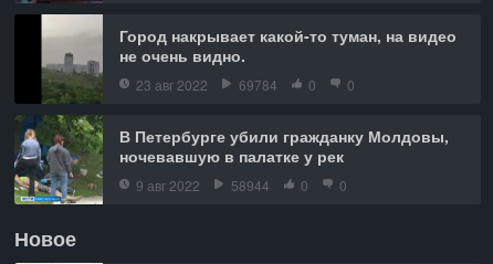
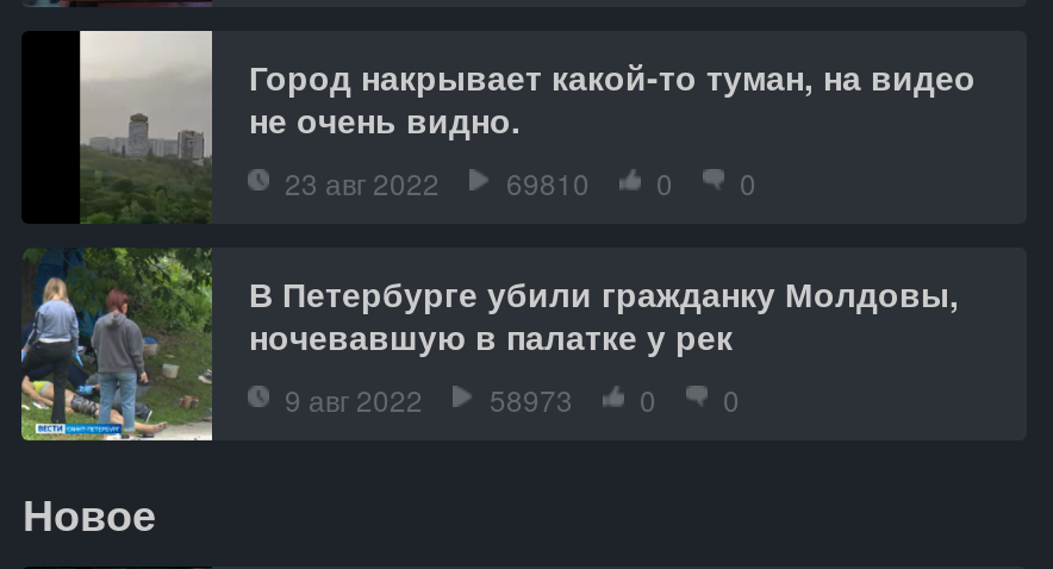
[136,75,355,94] 23 авг 2022 69784 0 0 -> [284,162,756,202] 23 авг 2022 69810 0 0
[136,176,348,194] 9 авг 2022 58944 0 0 -> [284,378,739,419] 9 авг 2022 58973 0 0

